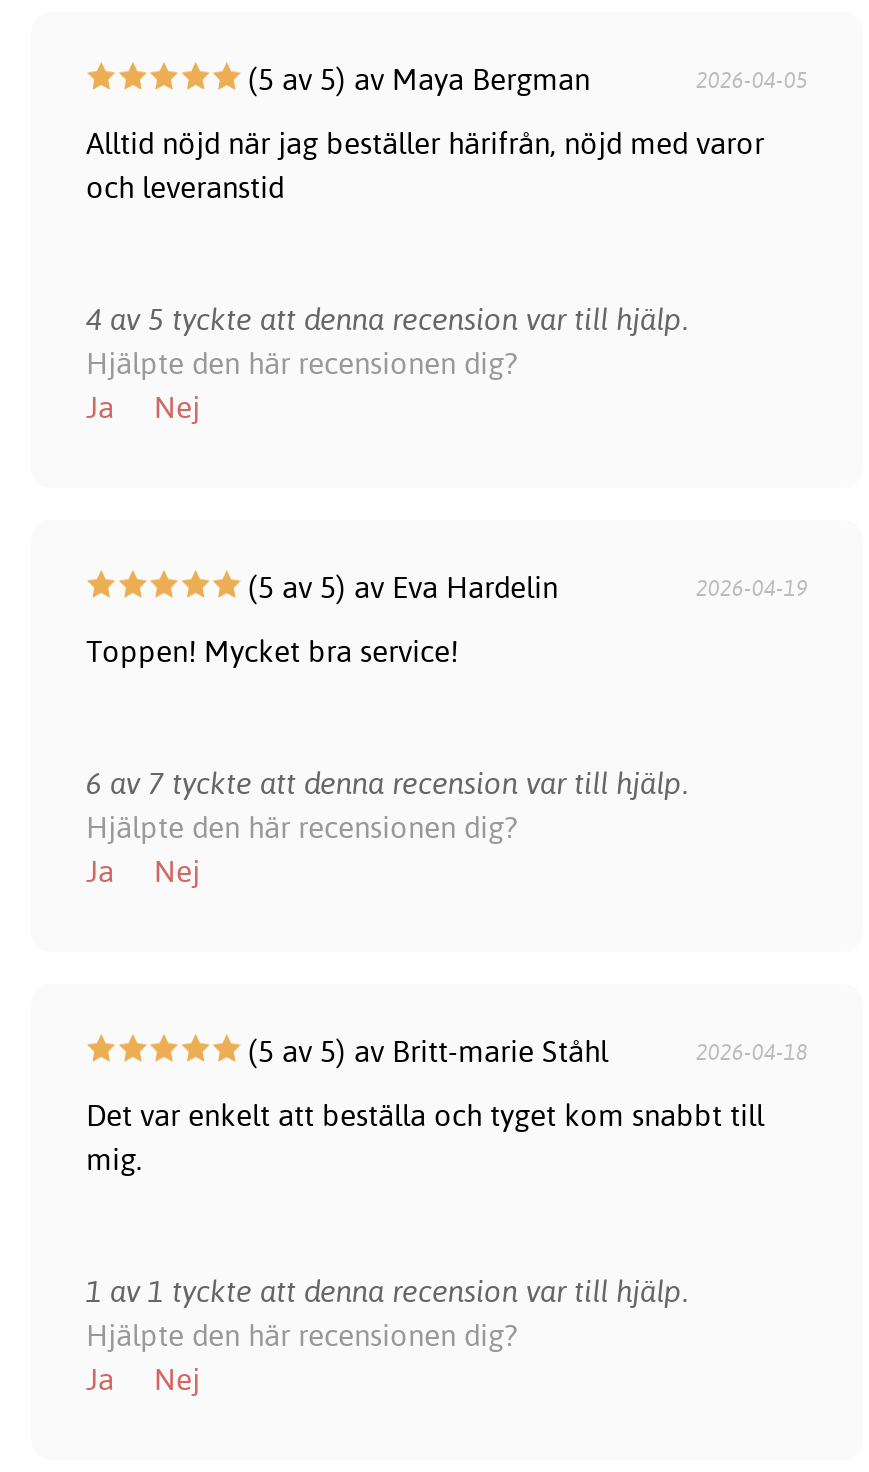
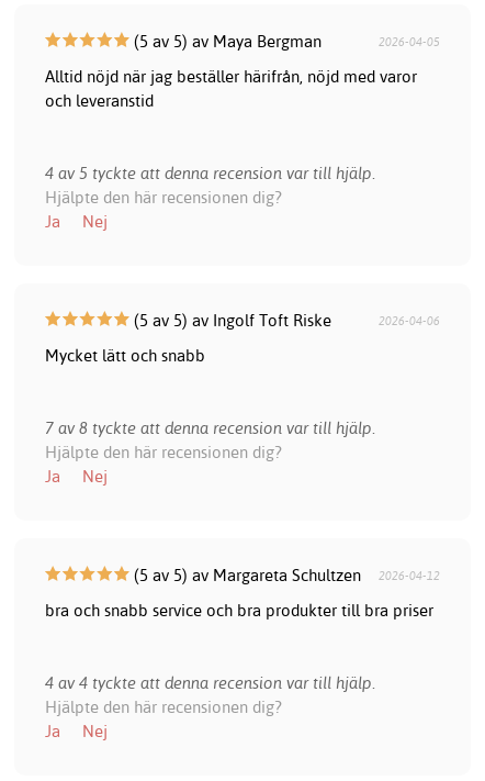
[240,568,808,606] (5 av 5) av Eva Hardelin | 2026-04-19 -> [129,310,441,331] (5 av 5) av Ingolf Toft Riske | 2026-04-06
[86,632,458,670] Toppen! Mycket bra service! -> [44,345,205,366] Mycket lätt och snabb
[86,764,688,802] 6 av 7 tyckte att denna recension var till hjälp. -> [44,418,375,438] 7 av 8 tyckte att denna recension var till hjälp.
[240,1032,808,1070] (5 av 5) av Britt-marie Ståhl | 2026-04-18 -> [129,565,441,586] (5 av 5) av Margareta Schultzen | 2026-04-12
[86,1096,764,1178] Det var enkelt att beställa och tyget kom snabbt till | mig. -> [44,600,433,621] bra och snabb service och bra produkter till bra priser
[86,1272,688,1310] 1 av 1 tyckte att denna recension var till hjälp. -> [44,672,375,693] 4 av 4 tyckte att denna recension var till hjälp.

